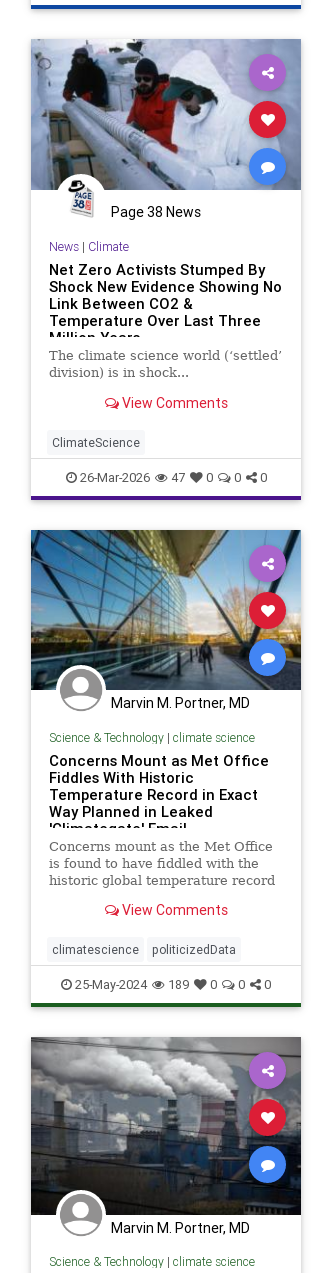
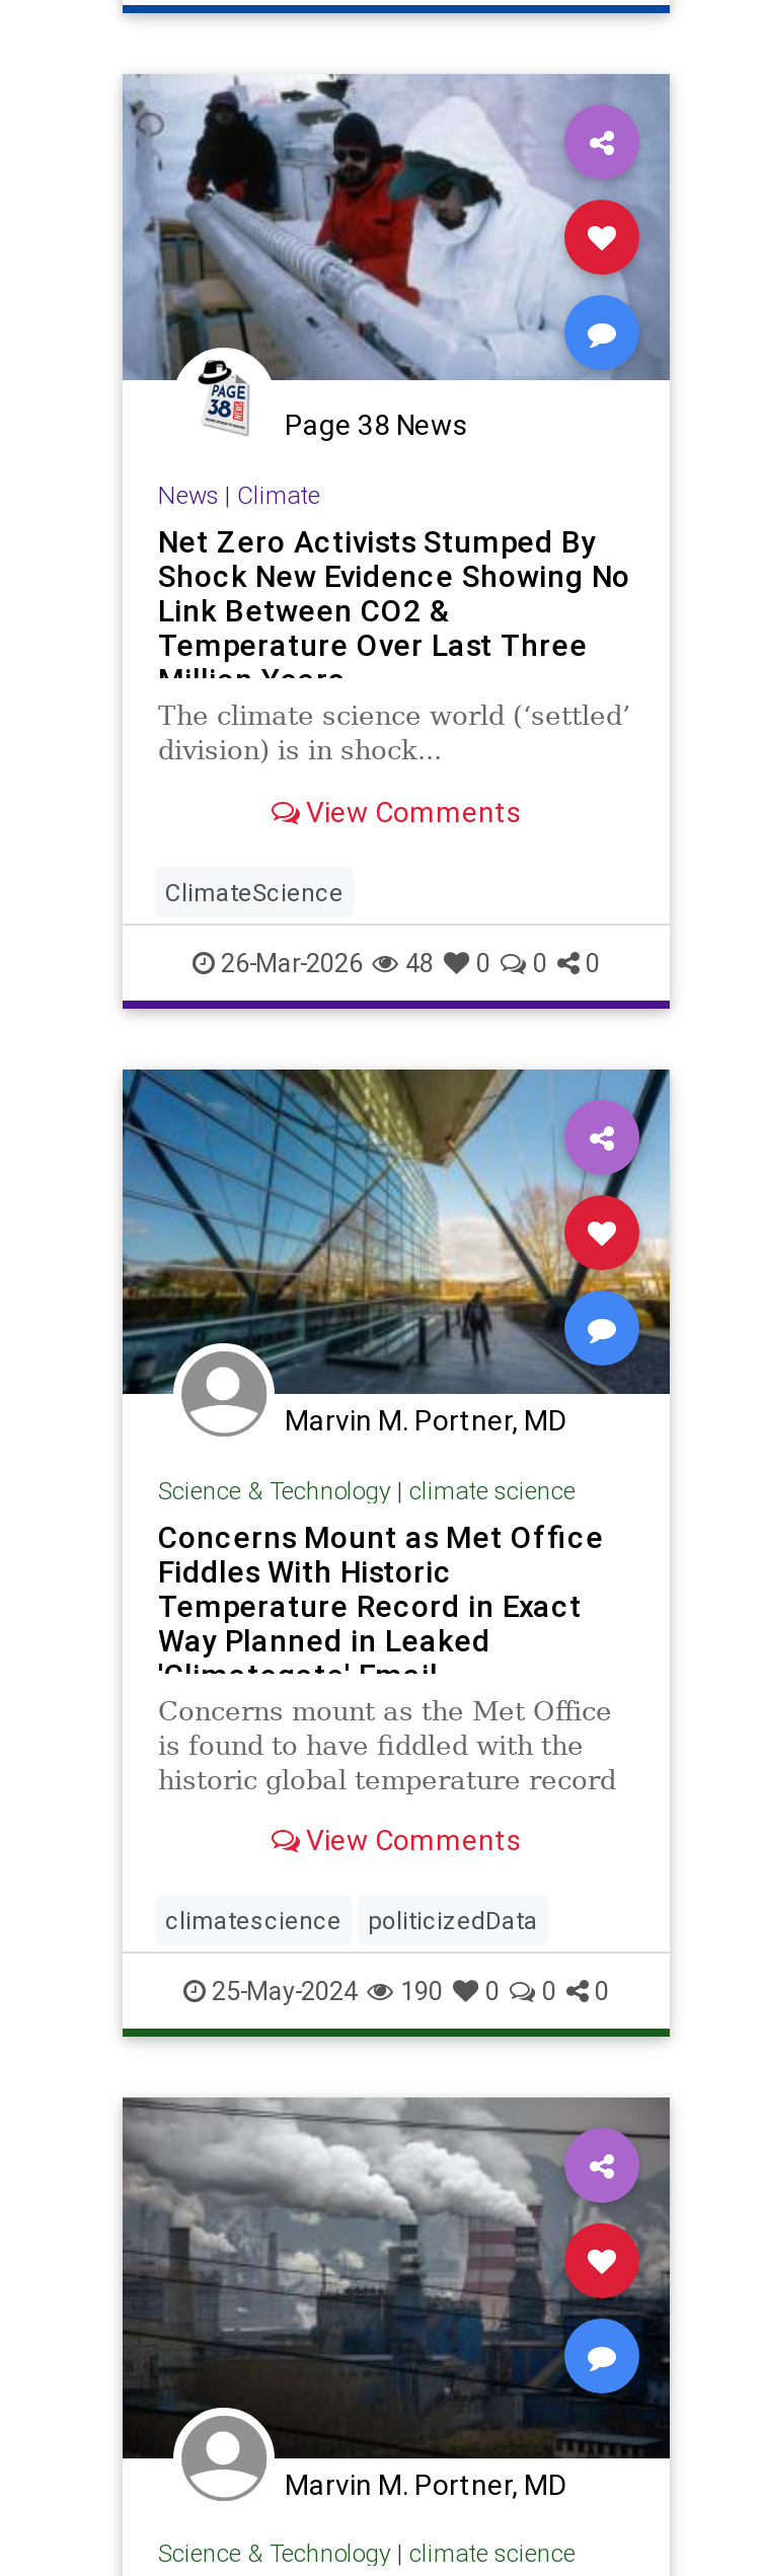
[76,469,266,486] 26-Mar-2026 47 0 0 0 -> [215,946,600,980] 26-Mar-2026 48 0 0 0
[72,976,271,993] 25-May-2024 189 0 0 0 -> [206,1975,609,2009] 25-May-2024 190 0 0 0

